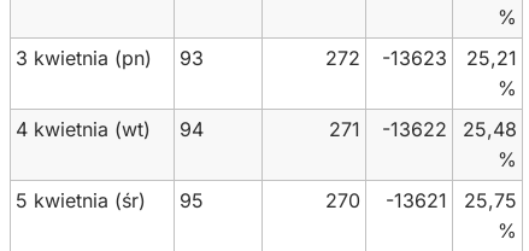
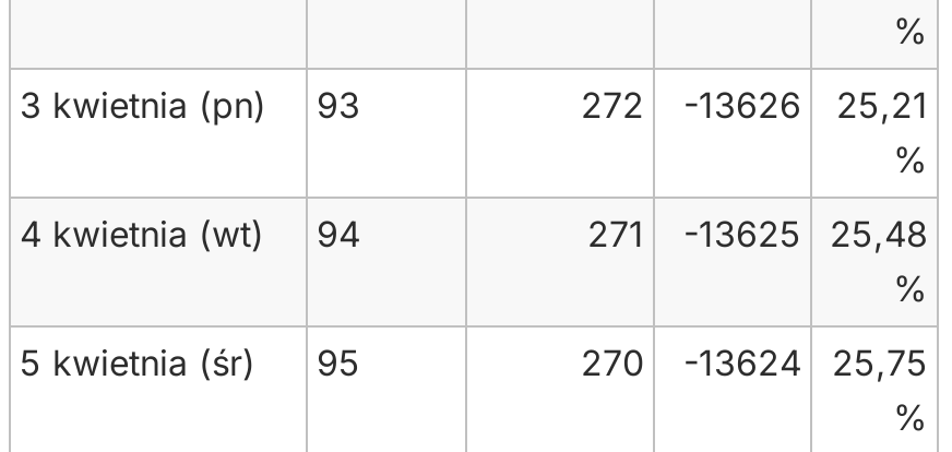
[325,46,517,70] 272 -13623 25,21 -> [581,83,928,127] 272 -13626 25,21
[329,117,517,141] 271 -13622 25,48 -> [587,212,928,255] 271 -13625 25,48
[325,188,517,212] 270 -13621 25,75 -> [581,341,928,384] 270 -13624 25,75

